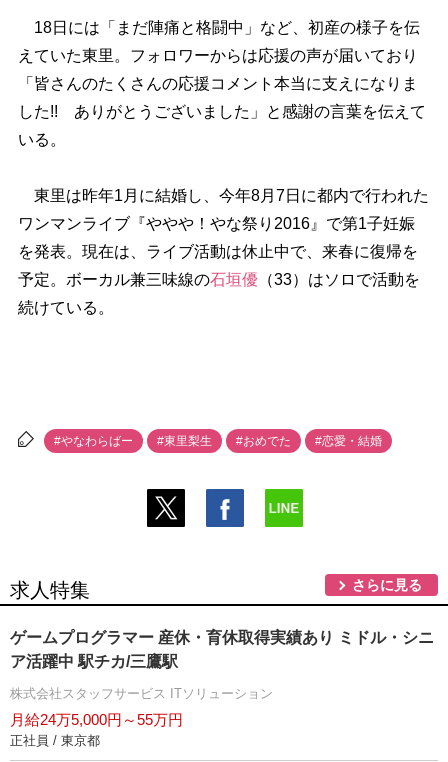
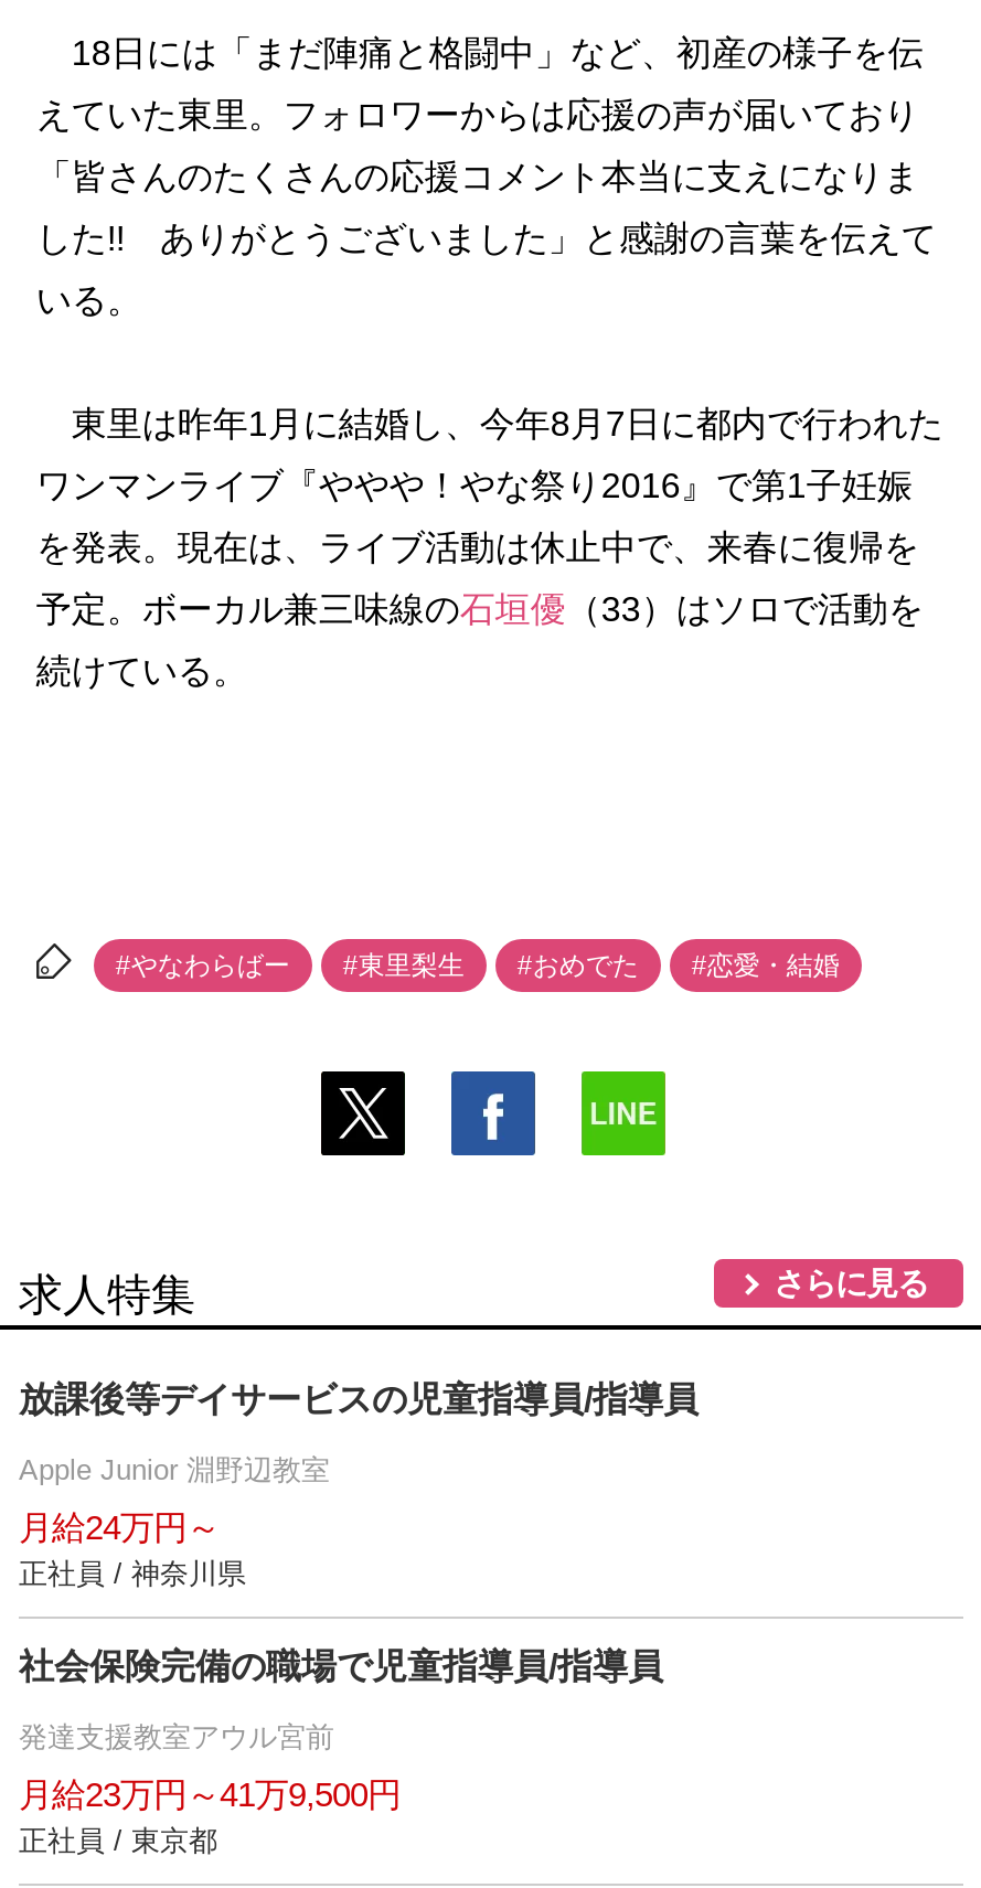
[10,629,434,728] ゲームプログラマー 産休・育休取得実績あり ミドル・シニ | ア活躍中 駅チカ/三鷹駅 | 株式会社スタッフサービス ITソリューション | 月給24万5,000円～55万円 -> [19,1380,699,1813] 放課後等デイサービスの児童指導員/指導員 | Apple Junior 淵野辺教室 | 月給24万円～ | 正社員 / 神奈川県 | 社会保険完備の職場で児童指導員/指導員 | 発達支援教室アウル宮前 | 月給23万円～41万9,500円

